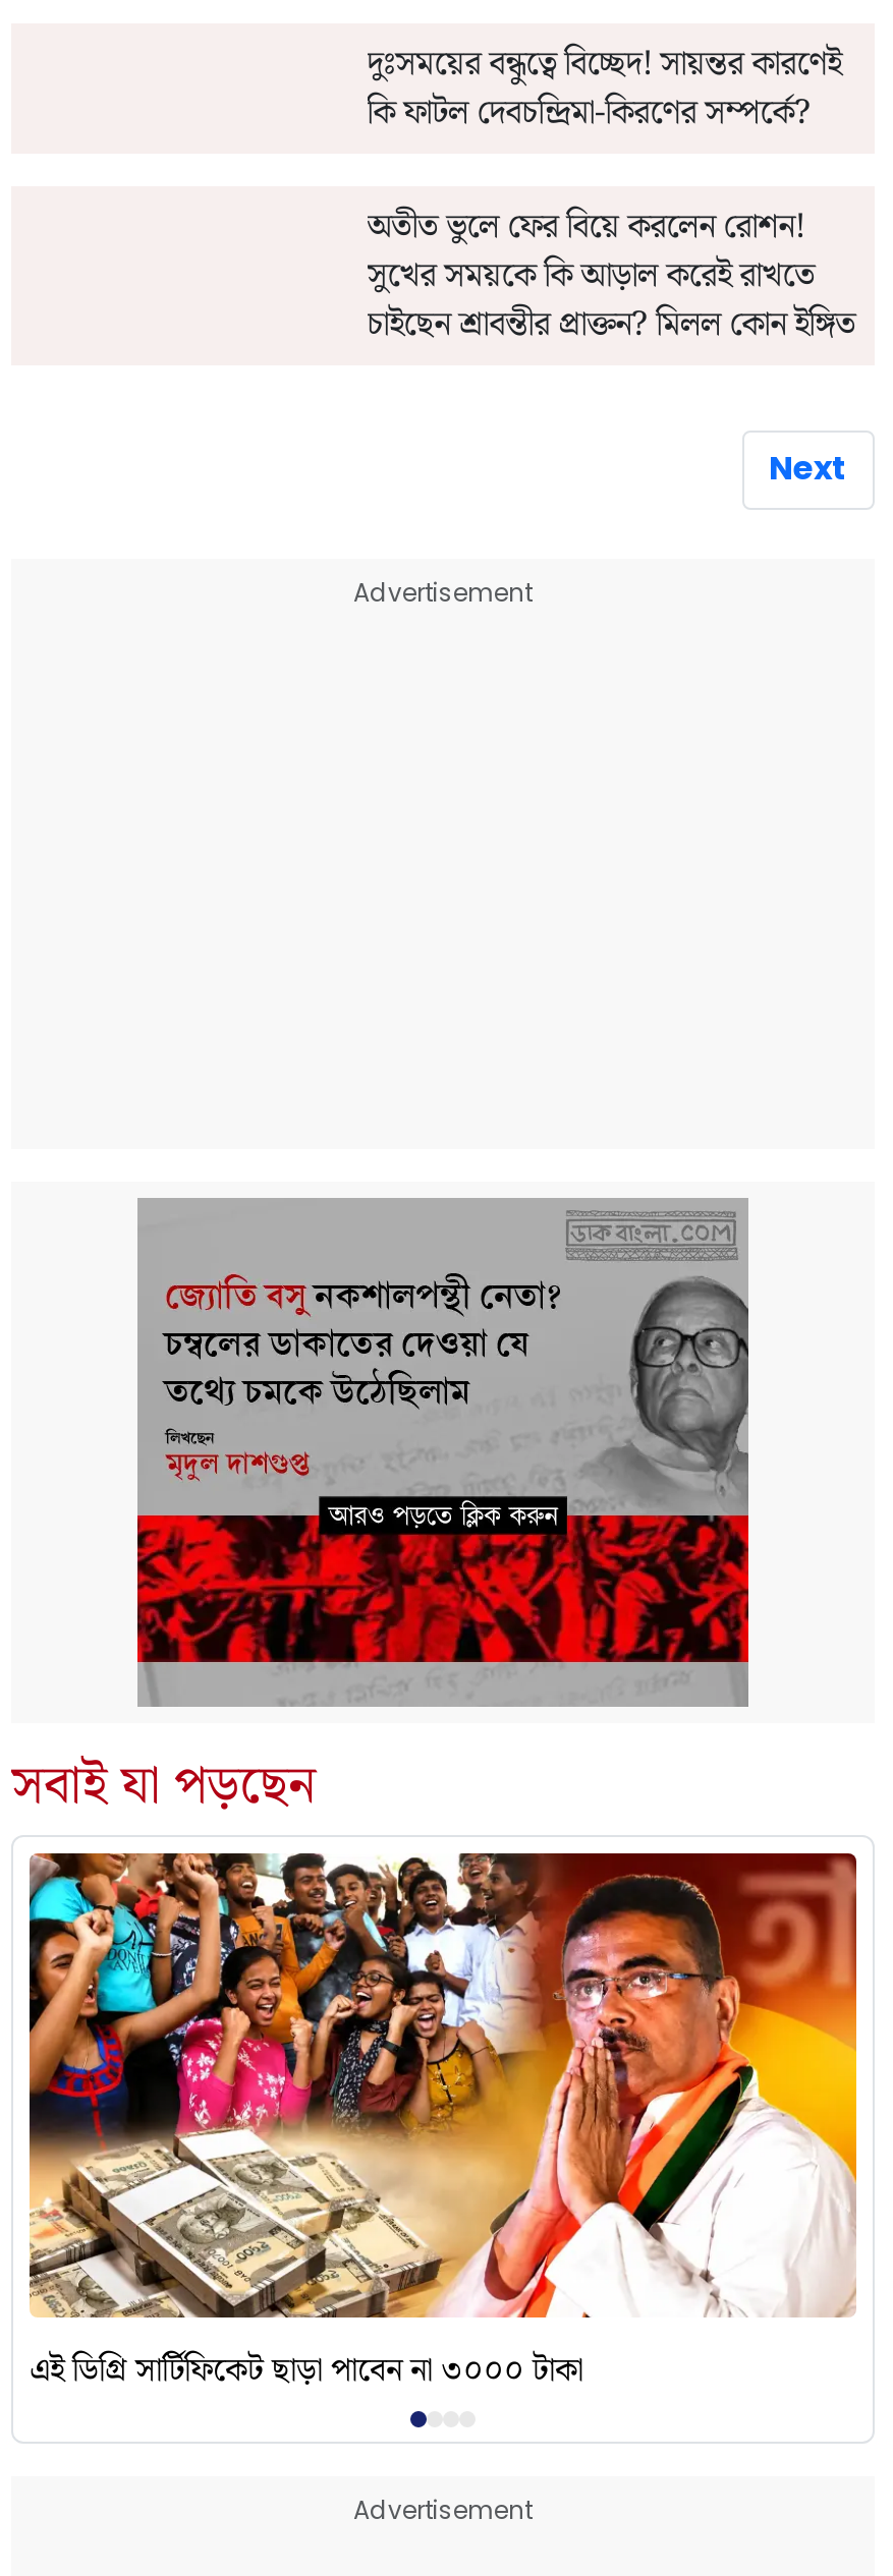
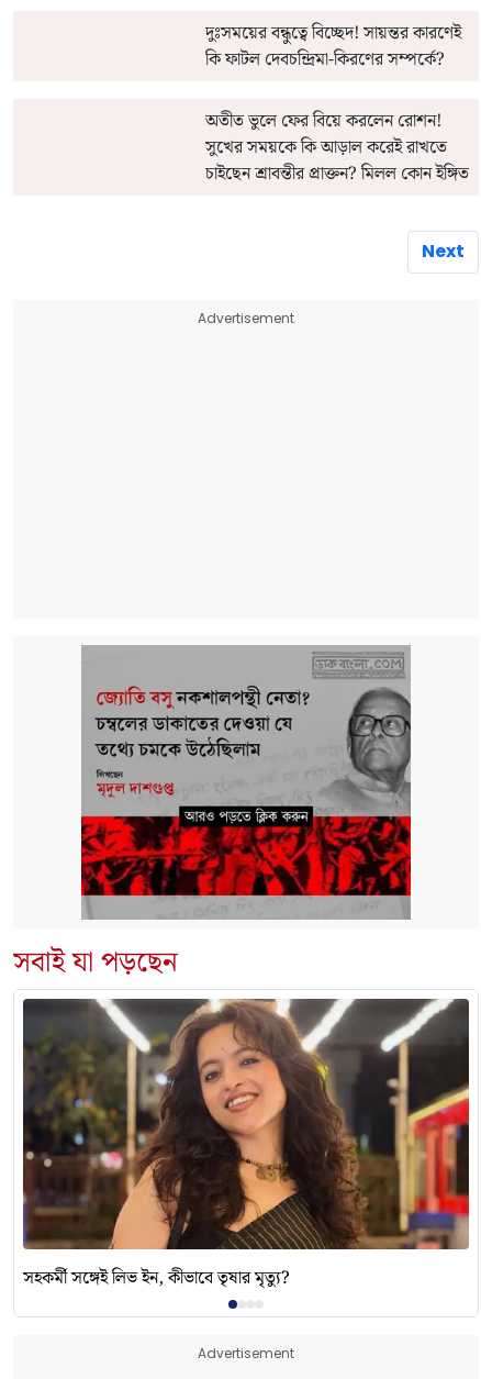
[27,1849,858,2397] [image] | এই ডিগ্রি সার্টিফিকেট ছাড়া পাবেন না ৩০০০ টাকা -> [22,998,470,1292] [image] | সহকর্মী সঙ্গেই লিভ ইন, কীভাবে তৃষার মৃত্যু?

